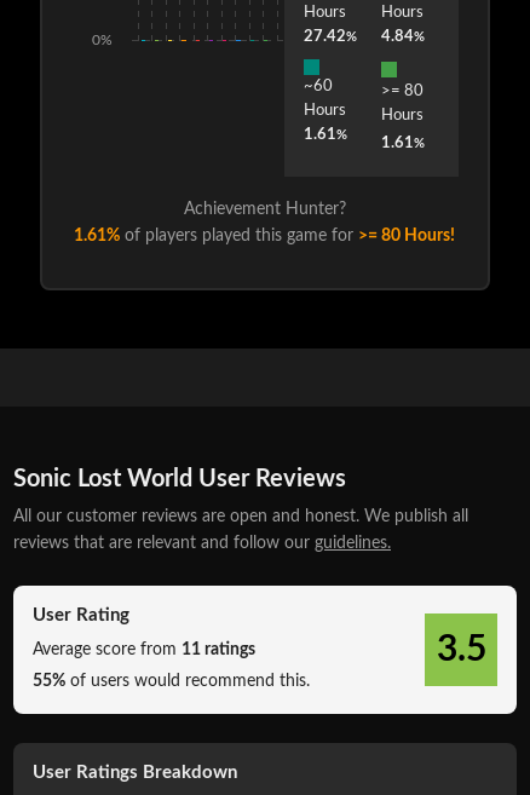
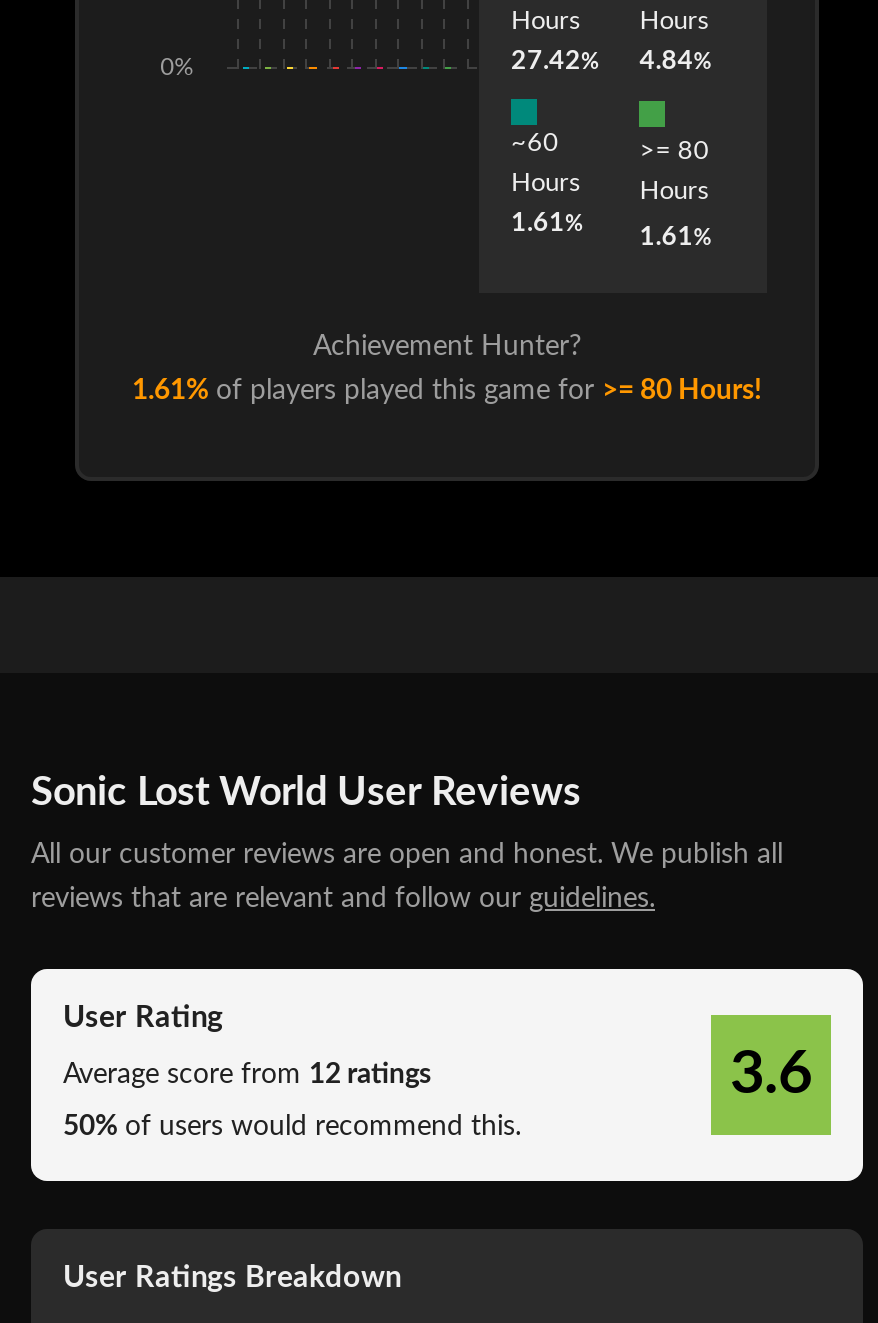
[436,632,486,669] 3.5 -> [730,1045,812,1105] 3.6
[33,642,255,659] Average score from 11 ratings -> [63,1061,431,1089] Average score from 12 ratings
[33,673,310,690] 55% of users would recommend this. -> [63,1113,521,1141] 50% of users would recommend this.

